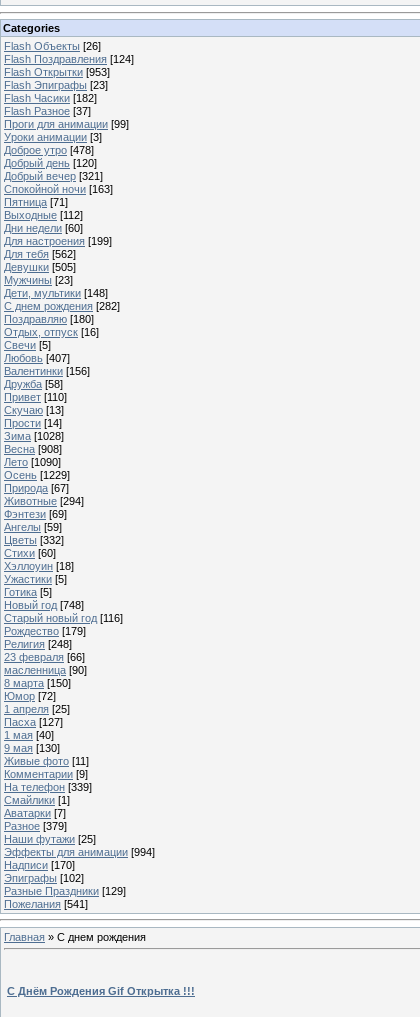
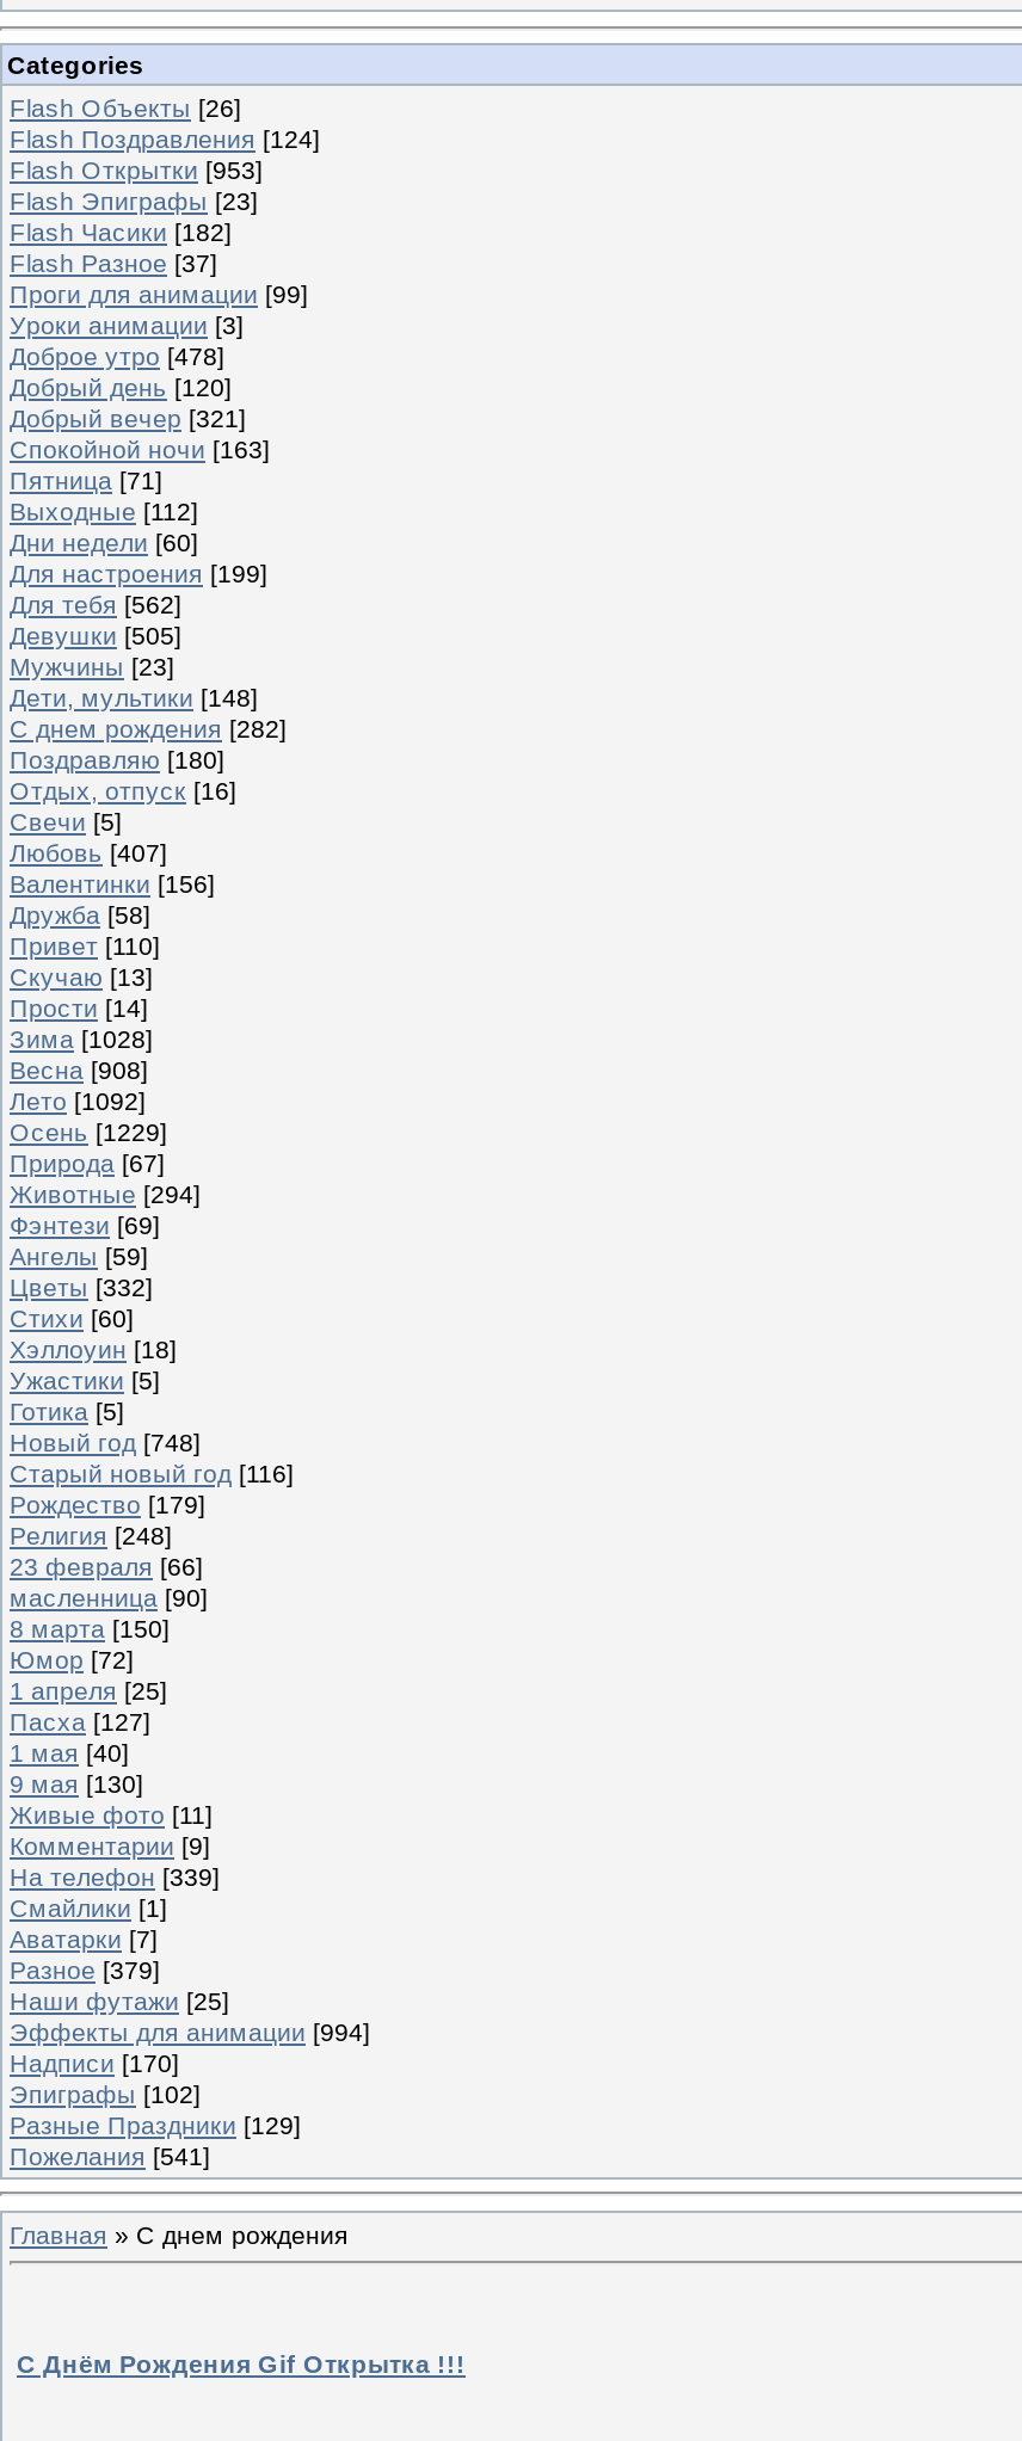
[4,456,61,468] Лето [1090] -> [10,1086,146,1115] Лето [1092]

